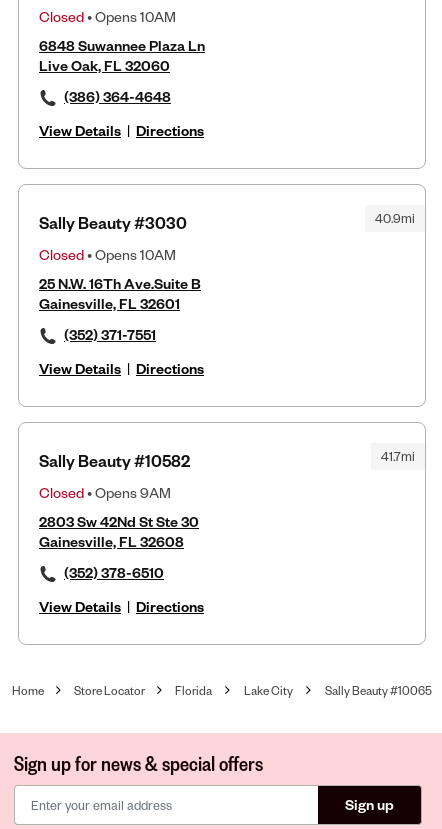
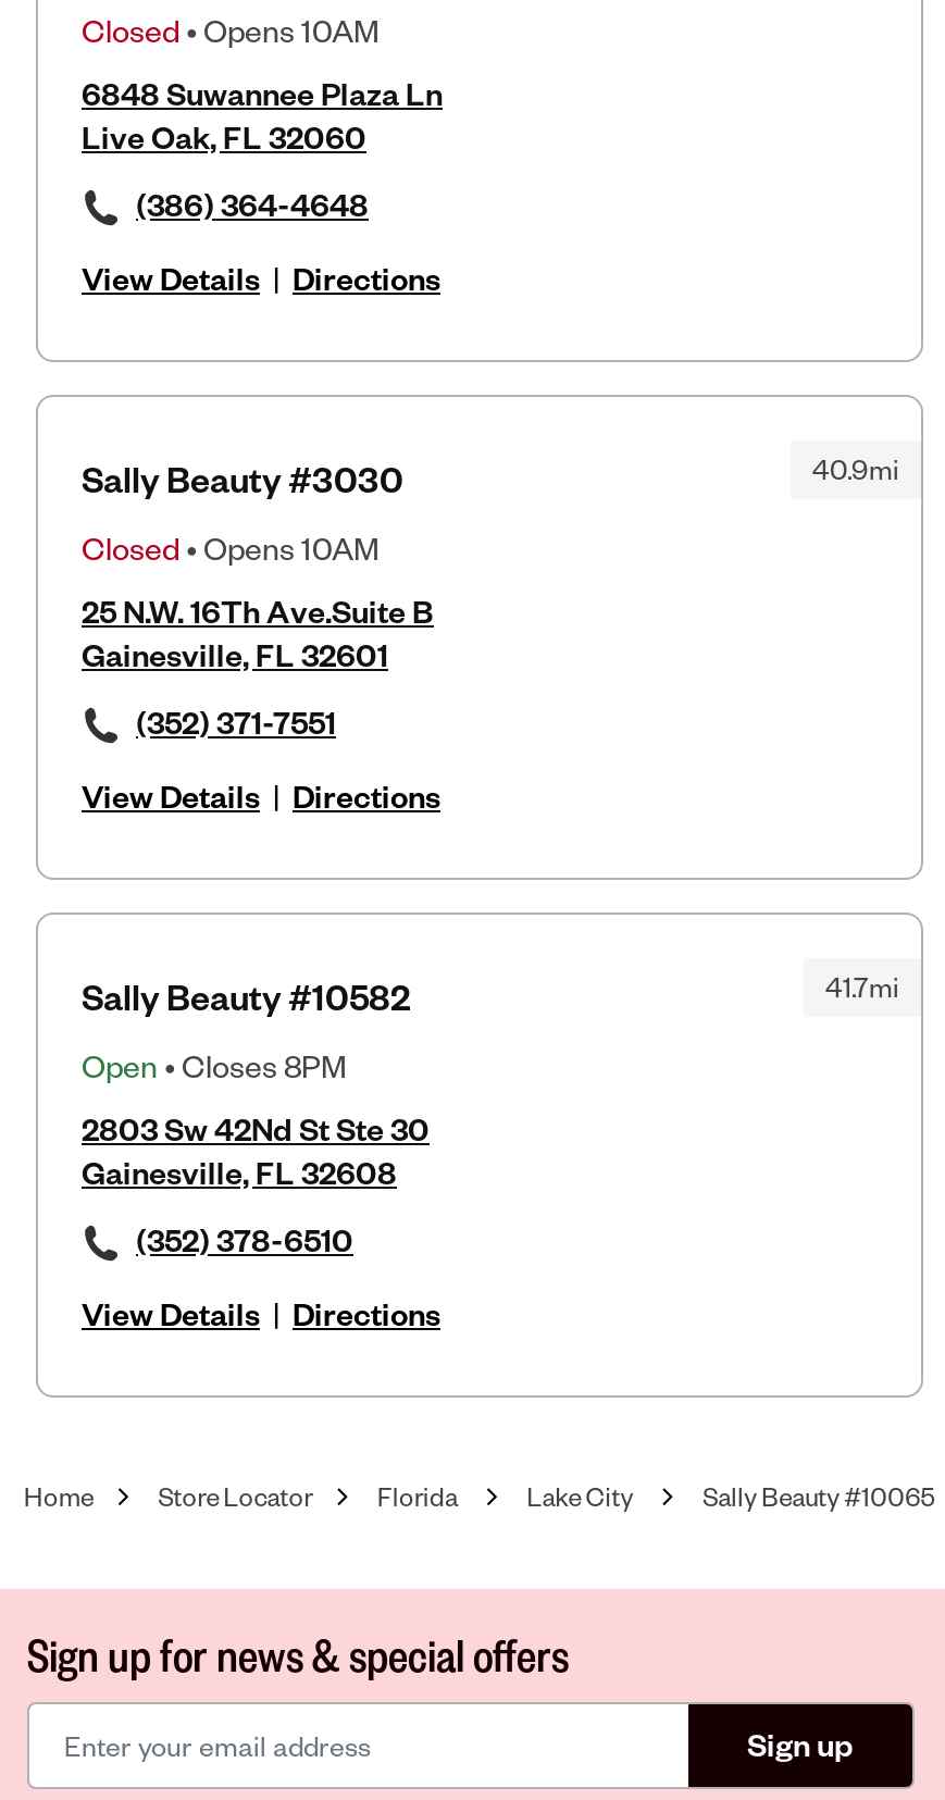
[39,483,171,502] Closed • Opens 9AM -> [82,1045,347,1086] Open • Closes 8PM

